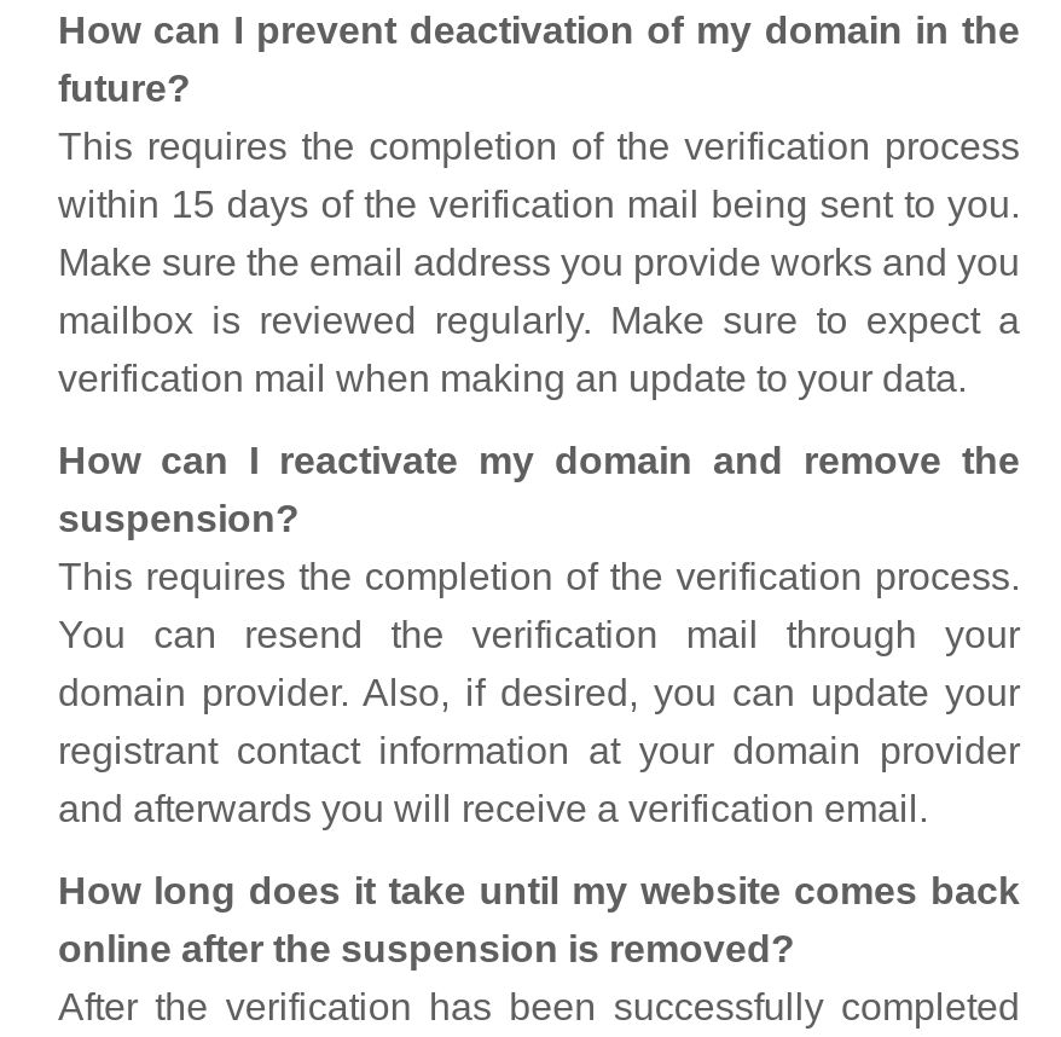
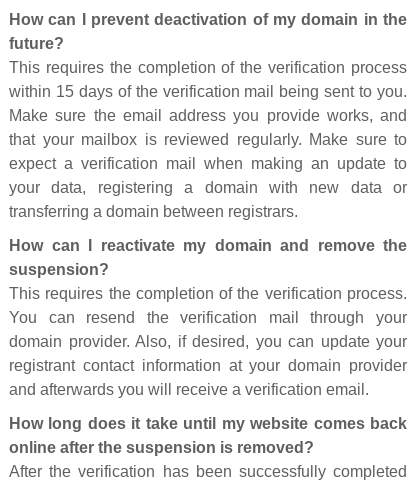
[58,242,1020,399] Make sure the email address you provide works and you | mailbox is reviewed regularly. Make sure to expect a | verification mail when making an update to your data. -> [9,107,407,220] Make sure the email address you provide works, and | that your mailbox is reviewed regularly. Make sure to | expect a verification mail when making an update to | your data, registering a domain with new data or | transferring a domain between registrars.

